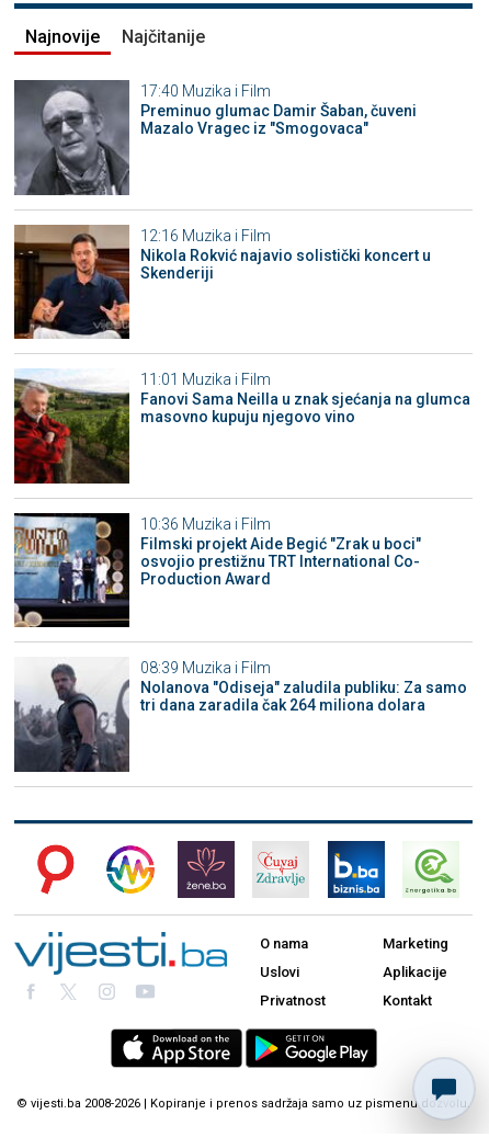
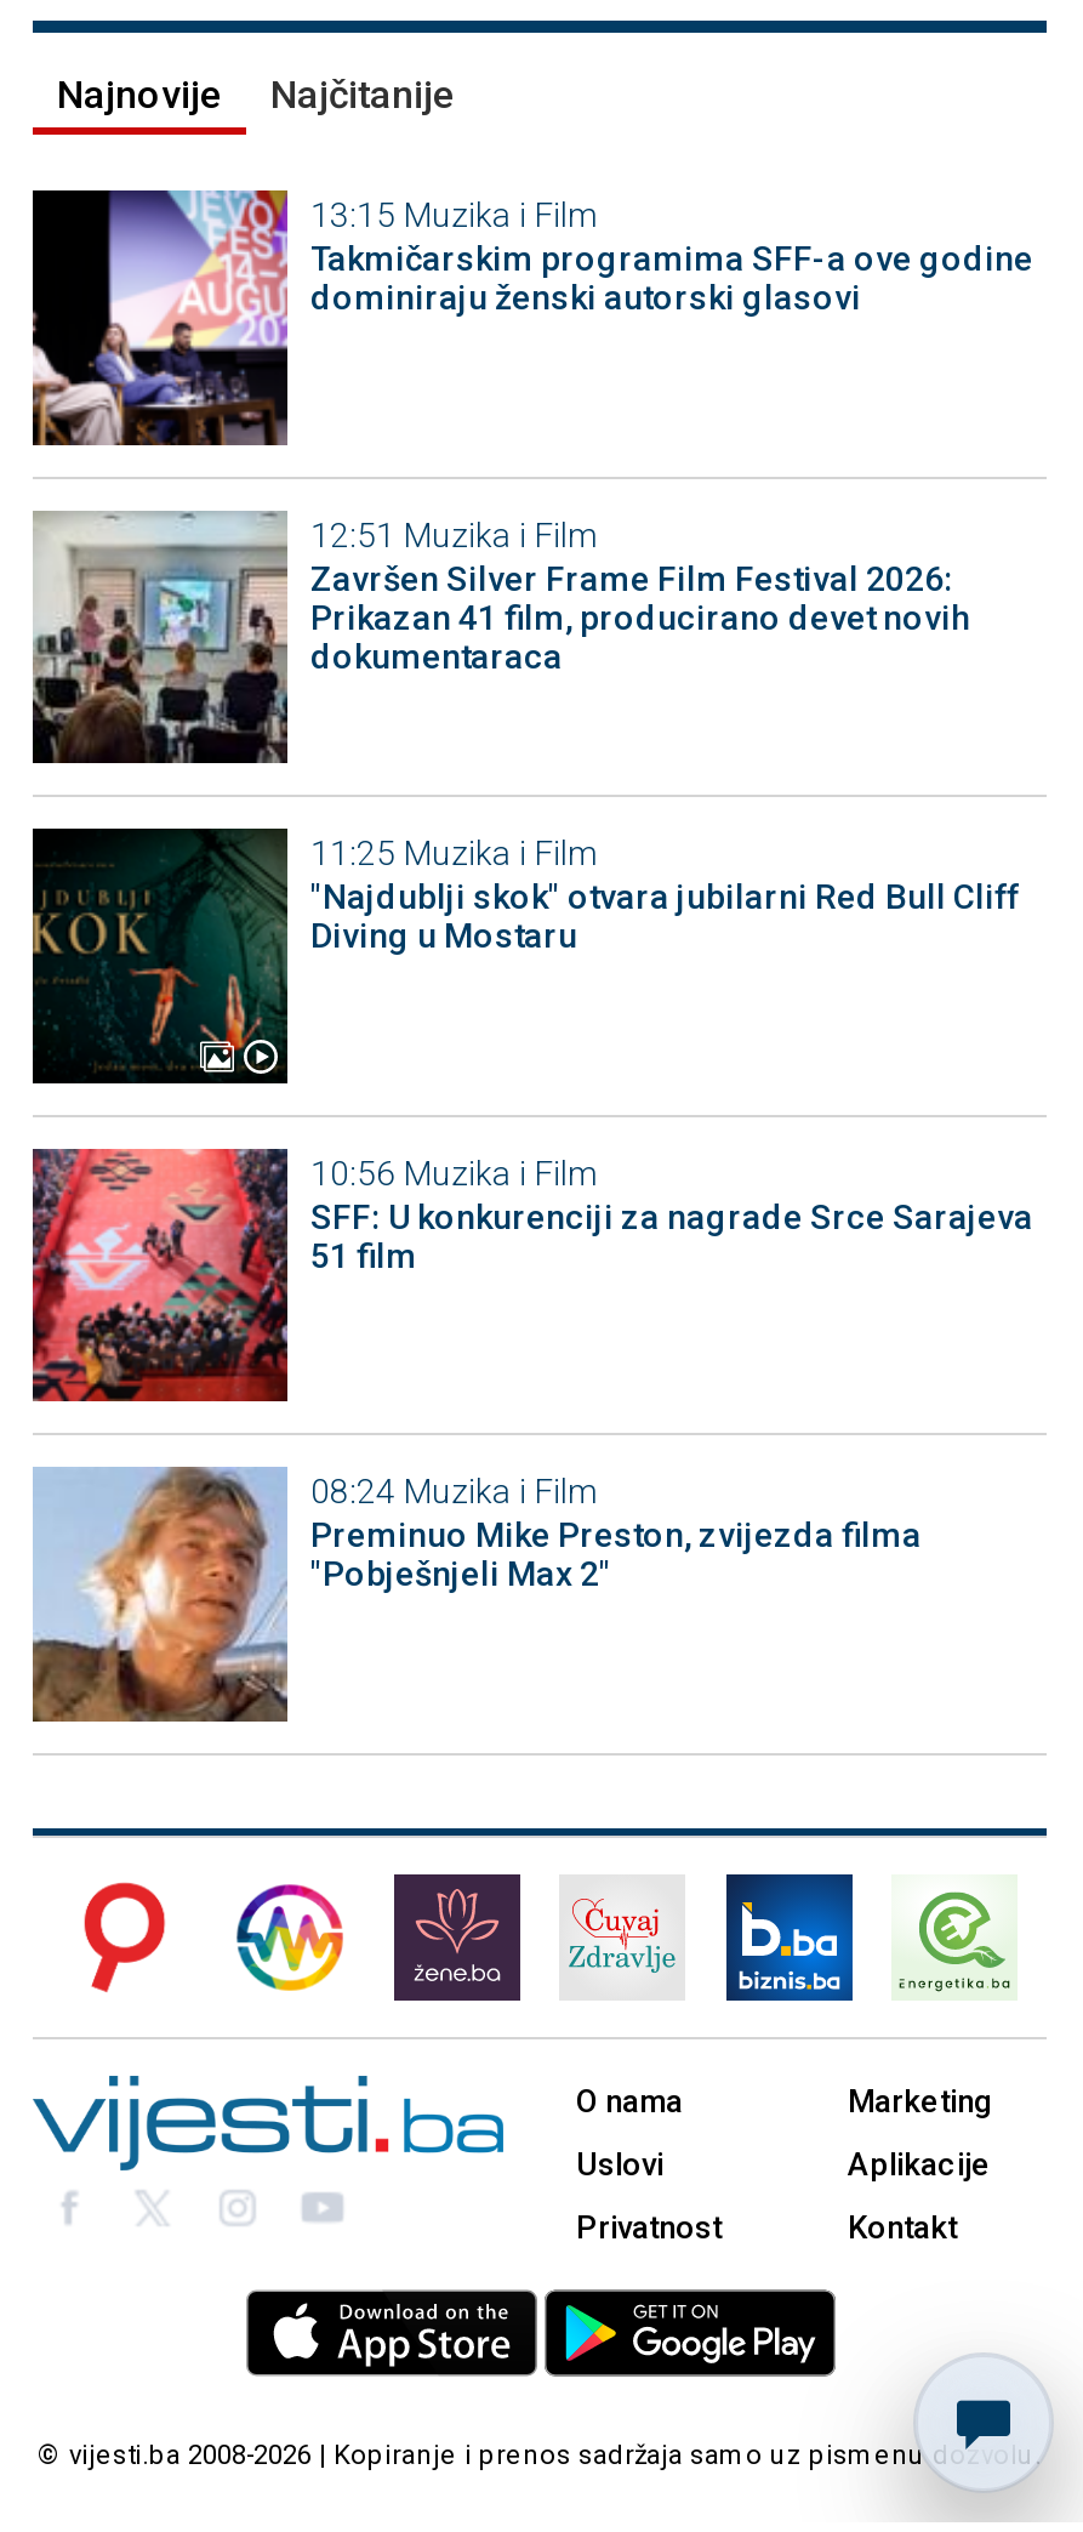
[13,80,416,195] [image] | 17:40 Muzika i Film | Preminuo glumac Damir Šaban, čuveni | Mazalo Vragec iz "Smogovaca" -> [30,190,1033,448] [image] | 13:15 Muzika i Film | Takmičarskim programima SFF-a ove godine | dominiraju ženski autorski glasovi
[13,225,430,340] [image] | 12:16 Muzika i Film | Nikola Rokvić najavio solistički koncert u | Skenderiji -> [33,511,970,766] [image] | 12:51 Muzika i Film | Završen Silver Frame Film Festival 2026: | Prikazan 41 film, producirano devet novih | dokumentaraca
[13,368,470,485] [image] | 11:01 Muzika i Film | Fanovi Sama Neilla u znak sjećanja na glumca | masovno kupuju njegovo vino -> [30,826,1019,1086] [image] | 11:25 Muzika i Film | "Najdublji skok" otvara jubilarni Red Bull Cliff | Diving u Mostaru
[13,512,420,628] [image] | 10:36 Muzika i Film | Filmski projekt Aide Begić "Zrak u boci" | osvojio prestižnu TRT International Co- | Production Award -> [30,1146,1033,1404] [image] | 10:56 Muzika i Film | SFF: U konkurenciji za nagrade Srce Sarajeva | 51 film
[13,657,467,773] [image] | 08:39 Muzika i Film | Nolanova "Odiseja" zaludila publiku: Za samo | tri dana zaradila čak 264 miliona dolara -> [33,1464,922,1724] [image] | 08:24 Muzika i Film | Preminuo Mike Preston, zvijezda filma | "Pobješnjeli Max 2"

